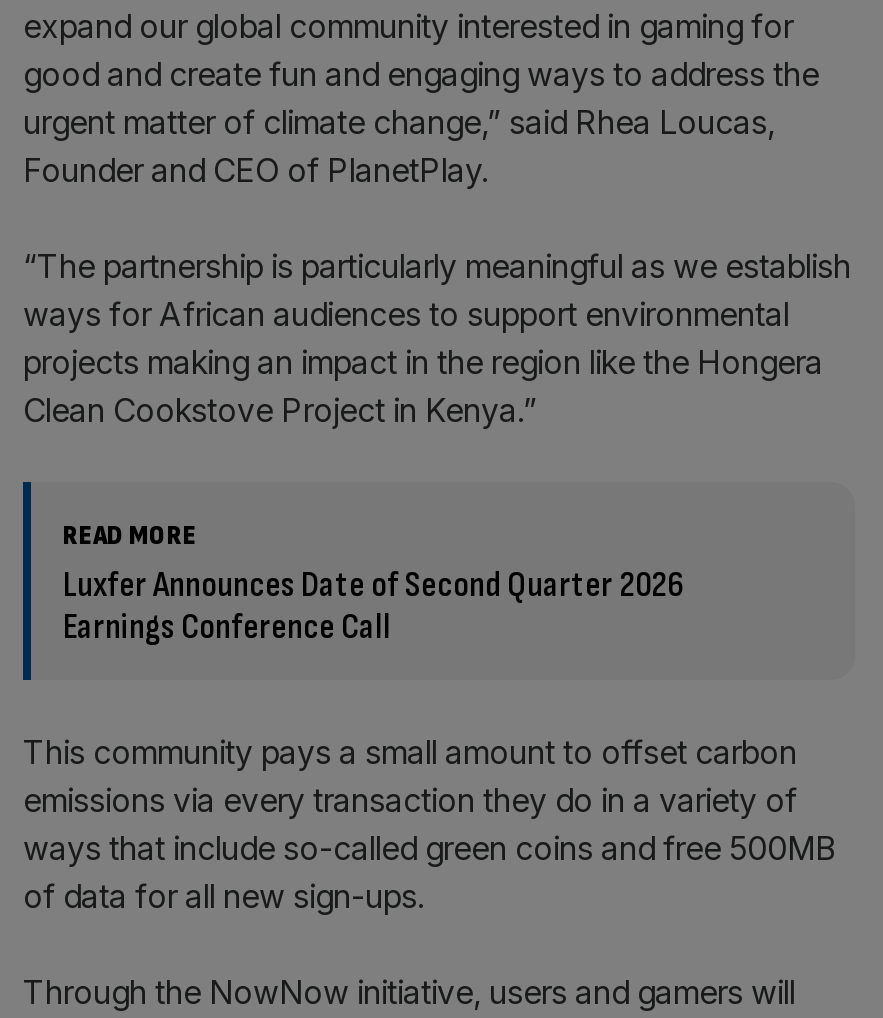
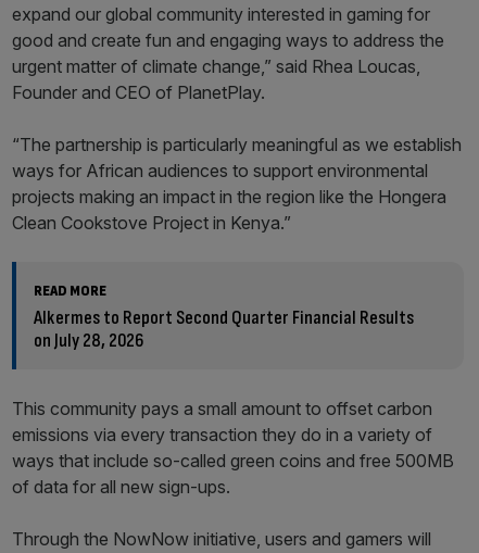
[63,564,683,648] Luxfer Announces Date of Second Quarter 2026 | Earnings Conference Call -> [34,306,414,352] Alkermes to Report Second Quarter Financial Results | on July 28, 2026

